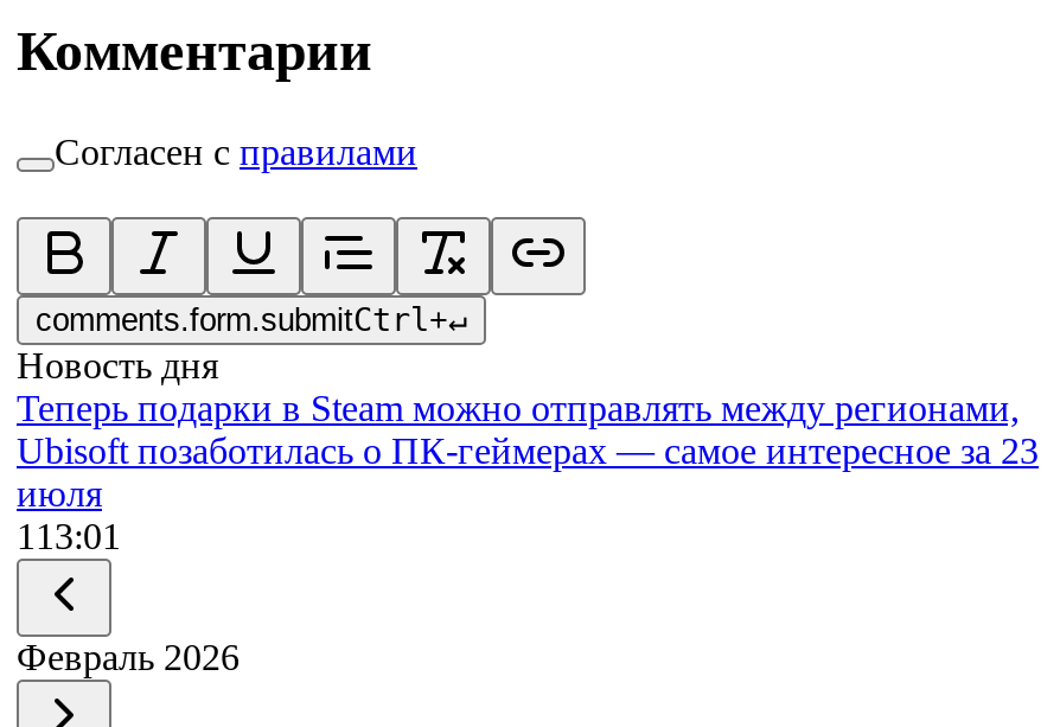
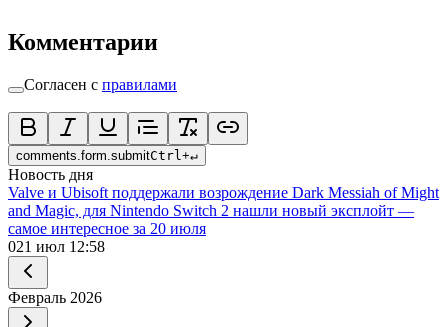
[17,387,1039,555] Теперь подарки в Steam можно отправлять между регионами, | Ubisoft позаботилась о ПК-геймерах — самое интересное за 23 | июля | 1 13:01 -> [8,184,439,255] Valve и Ubisoft поддержали возрождение Dark Messiah of Might | and Magic, для Nintendo Switch 2 нашли новый эксплойт — | самое интересное за 20 июля | 0 21 июл 12:58

